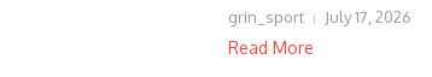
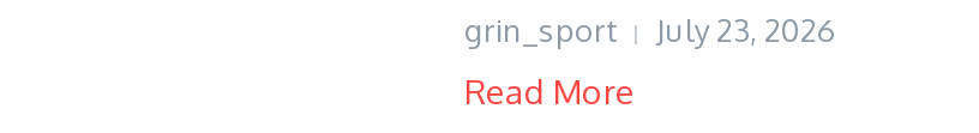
[228,7,411,26] grin_sport July 17, 2026 -> [464,11,836,49] grin_sport July 23, 2026

